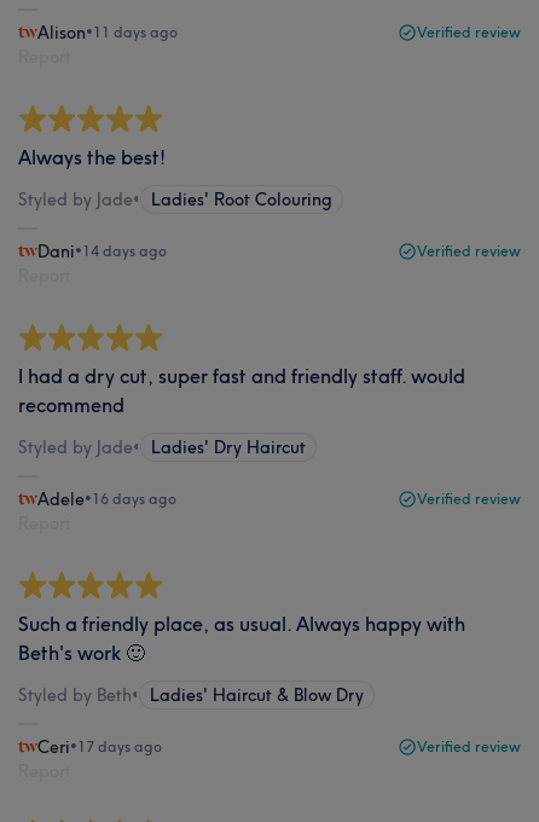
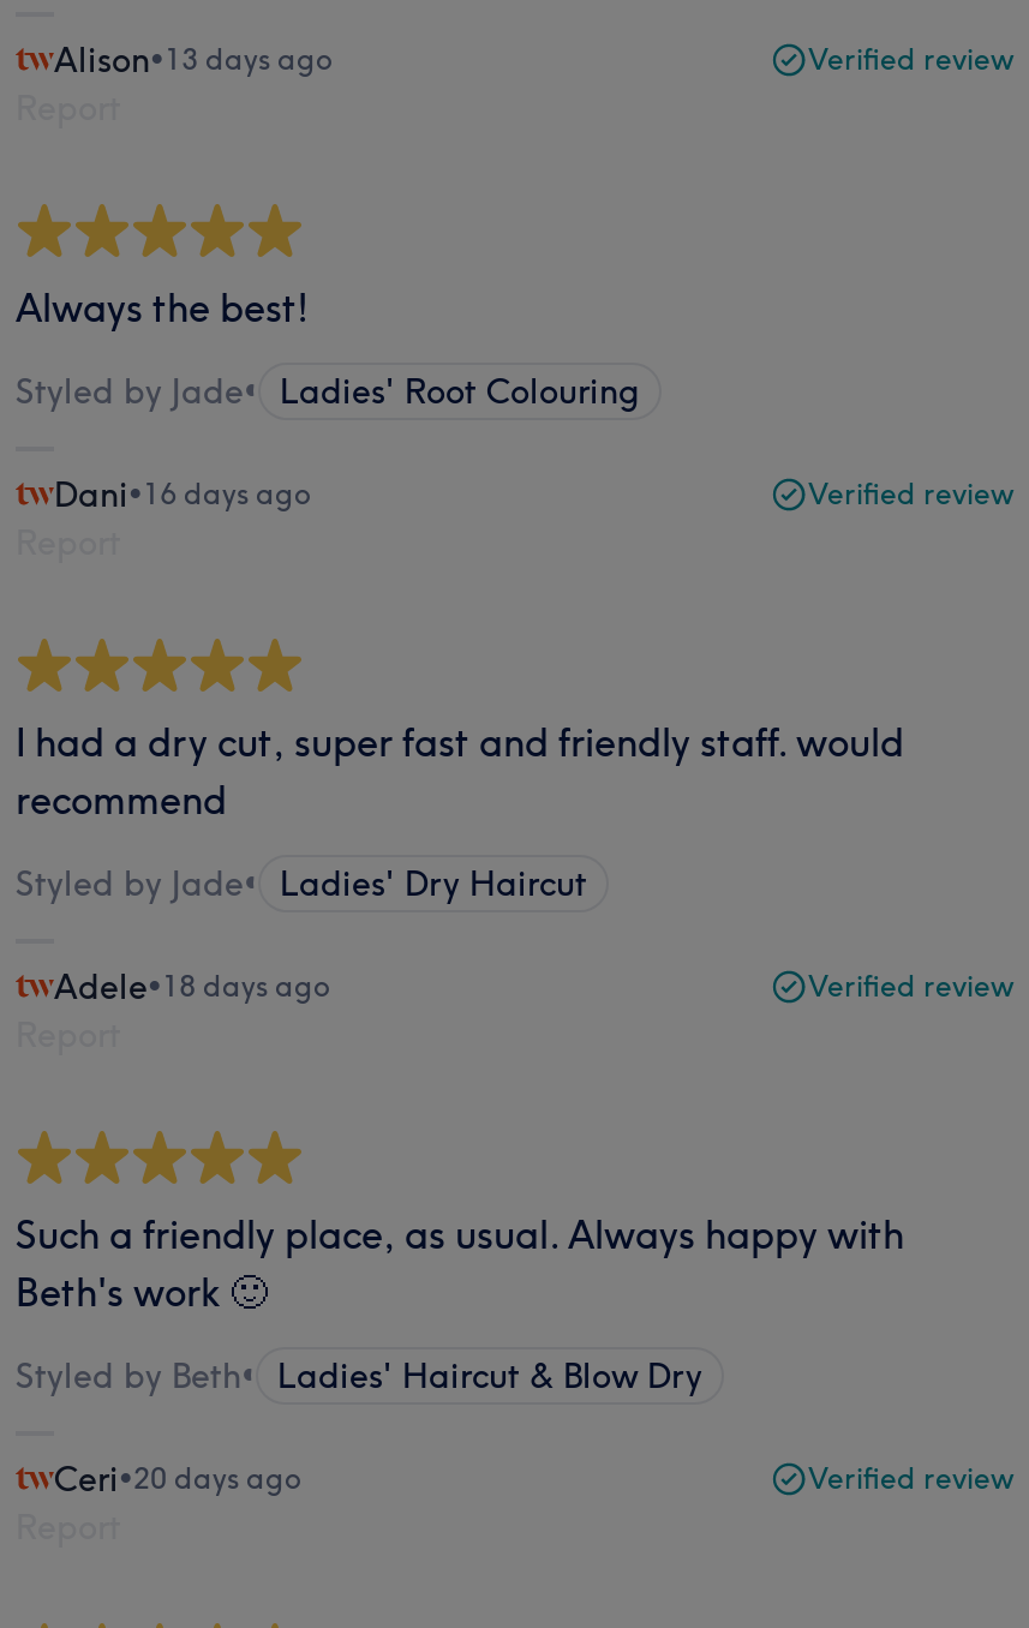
[37,22,178,44] Alison•11 days ago -> [54,38,333,82] Alison•13 days ago
[37,241,167,262] Dani•14 days ago -> [54,473,311,516] Dani•16 days ago
[37,488,176,510] Adele•16 days ago -> [54,965,330,1008] Adele•18 days ago
[37,736,162,758] Ceri•17 days ago -> [54,1458,301,1501] Ceri•20 days ago

